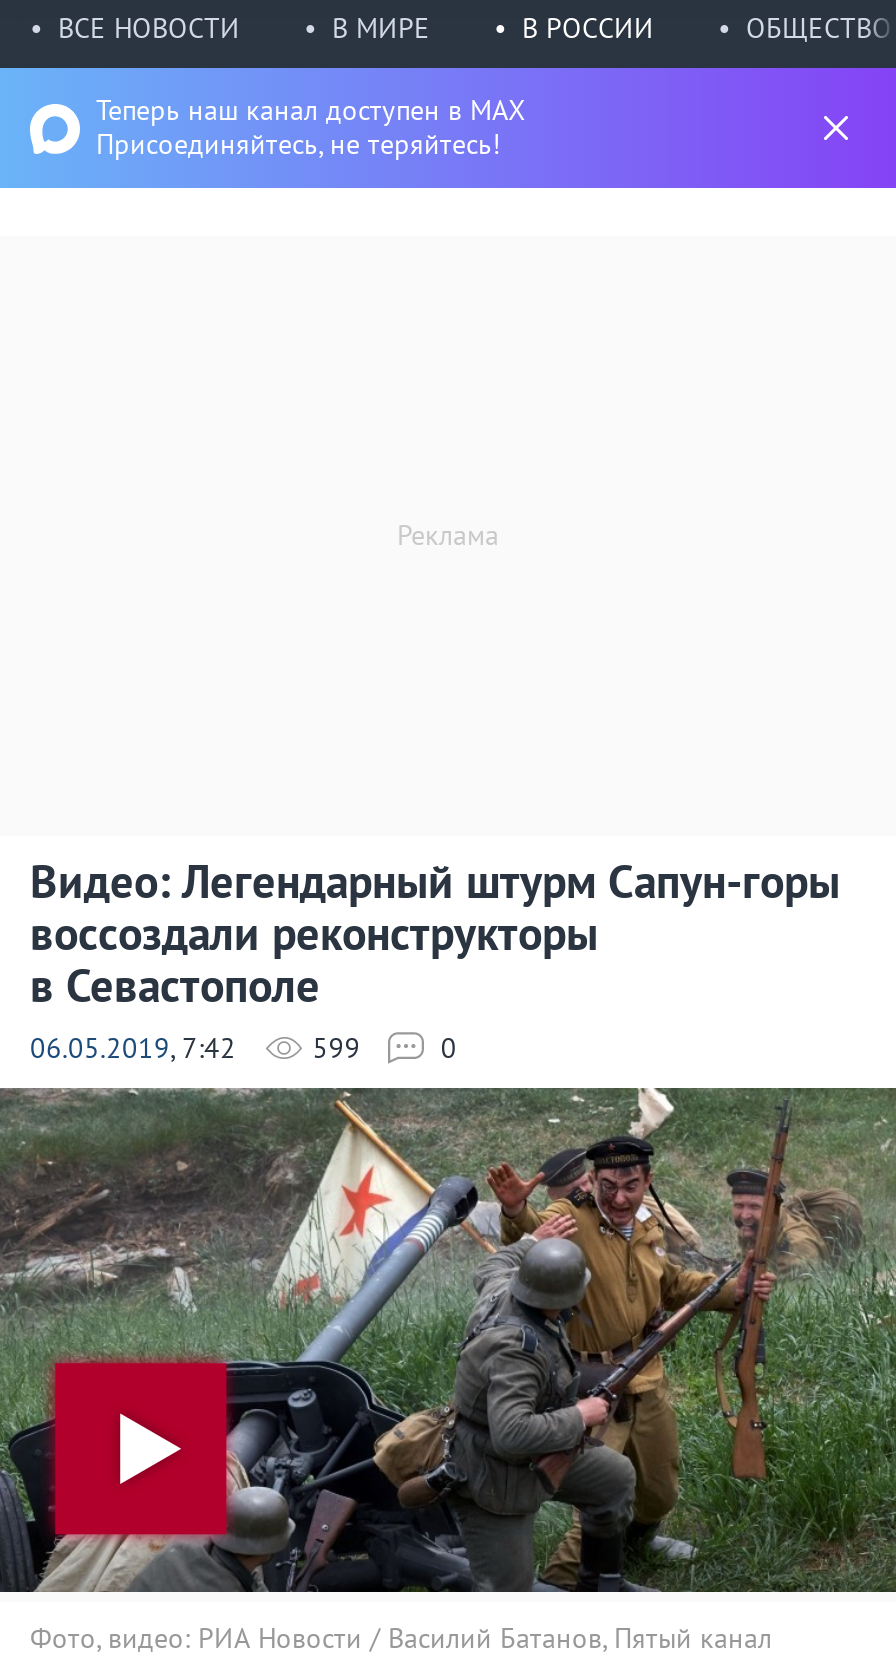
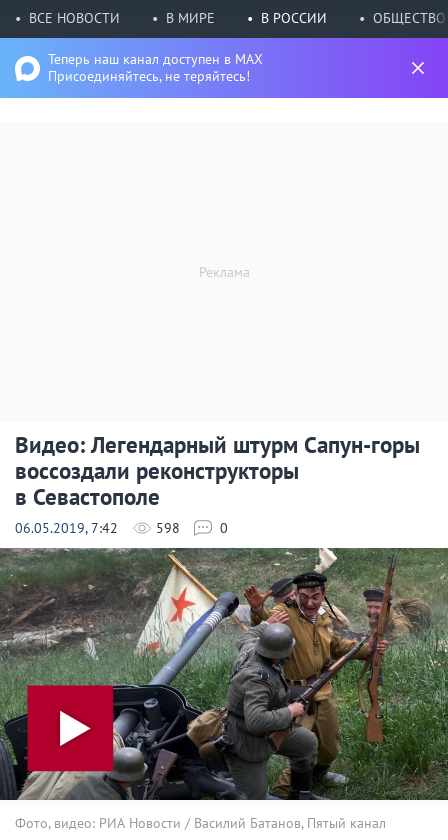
[30,1030,360,1066] 06.05.2019, 7:42 599 -> [15,519,180,537] 06.05.2019, 7:42 598

